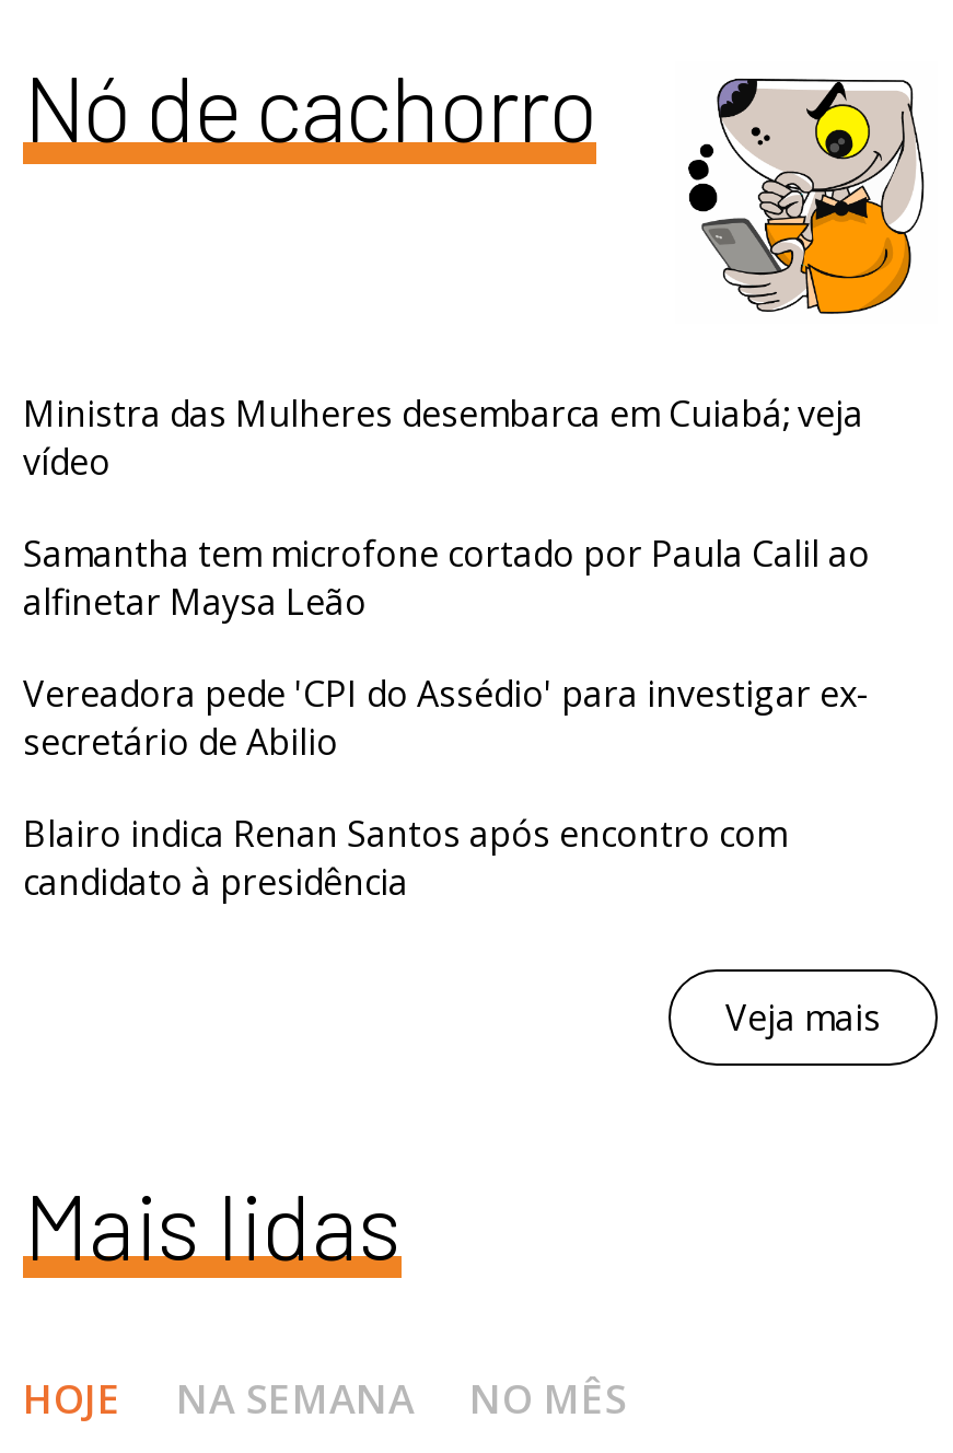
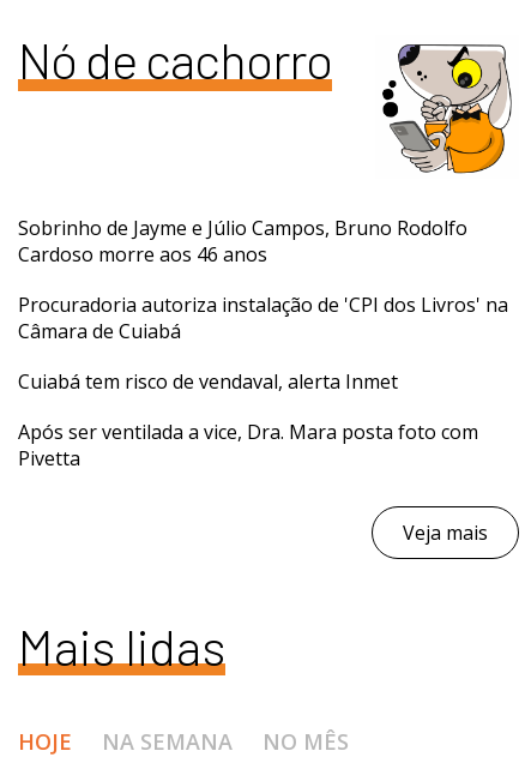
[23,389,863,486] Ministra das Mulheres desembarca em Cuiabá; veja | vídeo -> [18,215,467,267] Sobrinho de Jayme e Júlio Campos, Bruno Rodolfo | Cardoso morre aos 46 anos
[23,529,870,626] Samantha tem microfone cortado por Paula Calil ao | alfinetar Maysa Leão -> [18,291,508,344] Procuradoria autoriza instalação de 'CPI dos Livros' na | Câmara de Cuiabá
[23,669,870,766] Vereadora pede 'CPI do Assédio' para investigar ex- | secretário de Abilio -> [18,368,398,395] Cuiabá tem risco de vendaval, alerta Inmet
[23,809,787,906] Blairo indica Renan Santos após encontro com | candidato à presidência -> [18,419,478,471] Após ser ventilada a vice, Dra. Mara posta foto com | Pivetta

